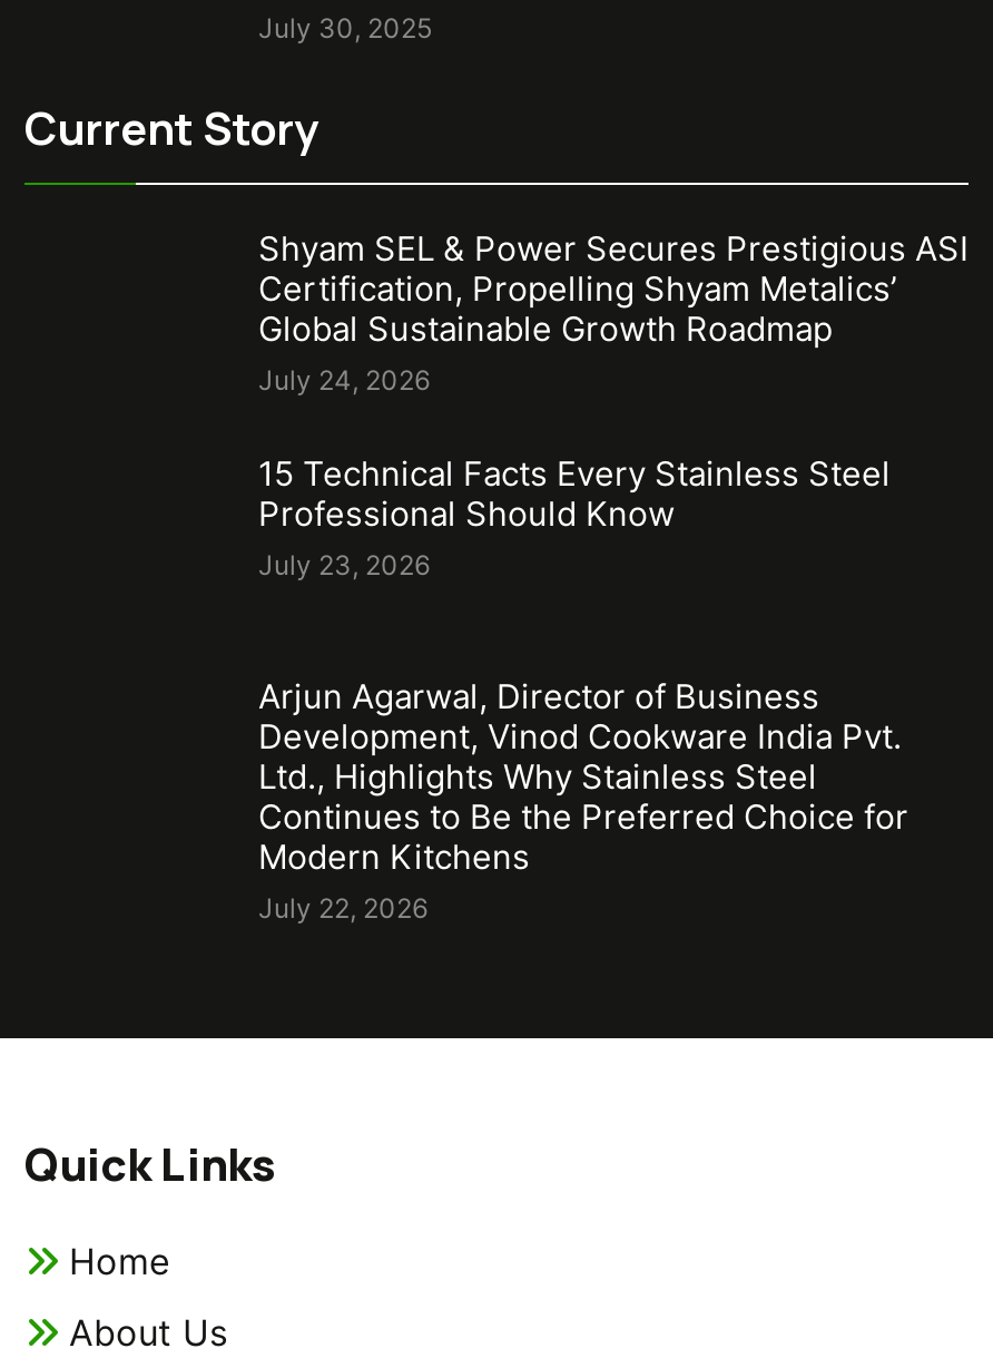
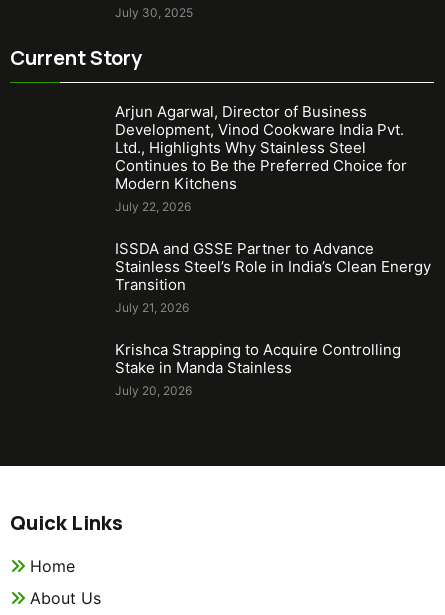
[258,227,969,581] Shyam SEL & Power Secures Prestigious ASI | Certification, Propelling Shyam Metalics’ | Global Sustainable Growth Roadmap | July 24, 2026 | 15 Technical Facts Every Stainless Steel | Professional Should Know | July 23, 2026 -> none
moved [258,674,908,924] -> [115,102,407,214]: Arjun Agarwal, Director of Business | Development, Vinod Cookware India Pvt. | Ltd., Highlights Why Stainless Steel | Continues to Be the Preferred Choice for | Modern Kitchens | July 22, 2026
none -> [115,239,431,398] ISSDA and GSSE Partner to Advance | Stainless Steel’s Role in India’s Clean Energy | Transition | July 21, 2026 | Krishca Strapping to Acquire Controlling | Stake in Manda Stainless | July 20, 2026

